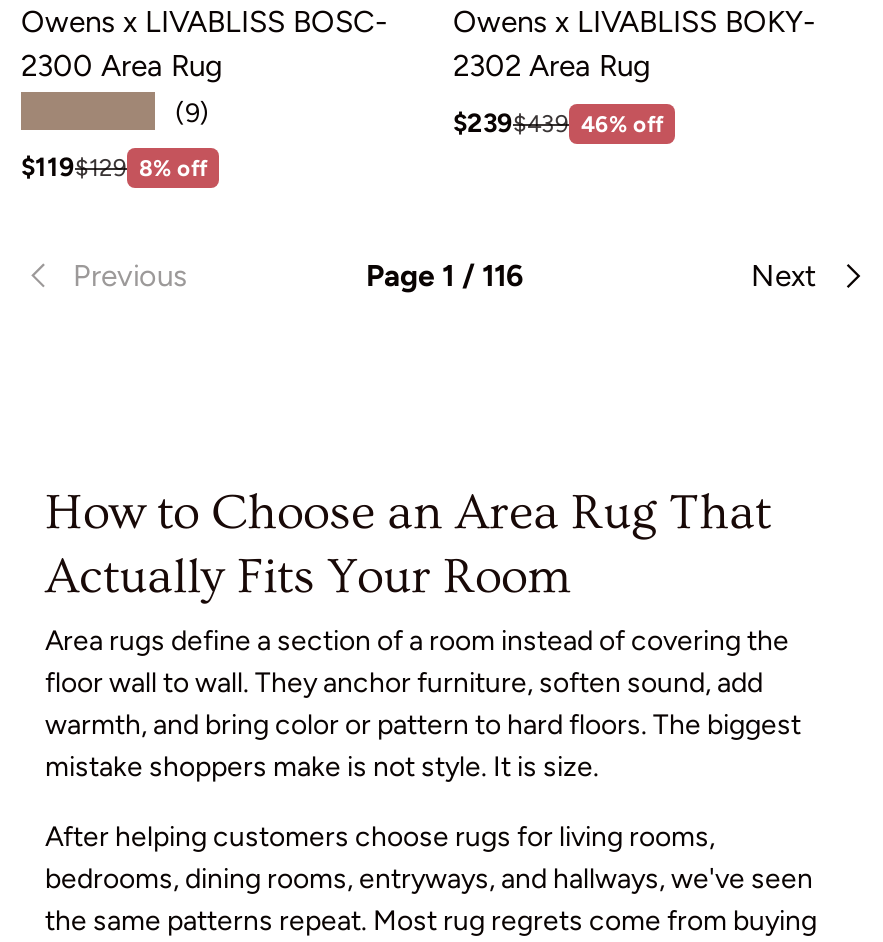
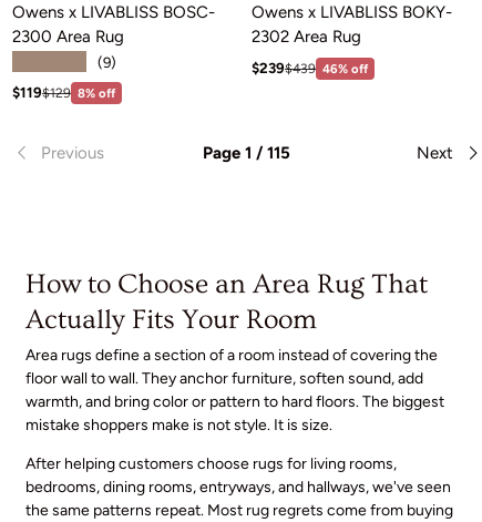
[366,259,524,295] Page 1 / 116 -> [203,144,291,163] Page 1 / 115

